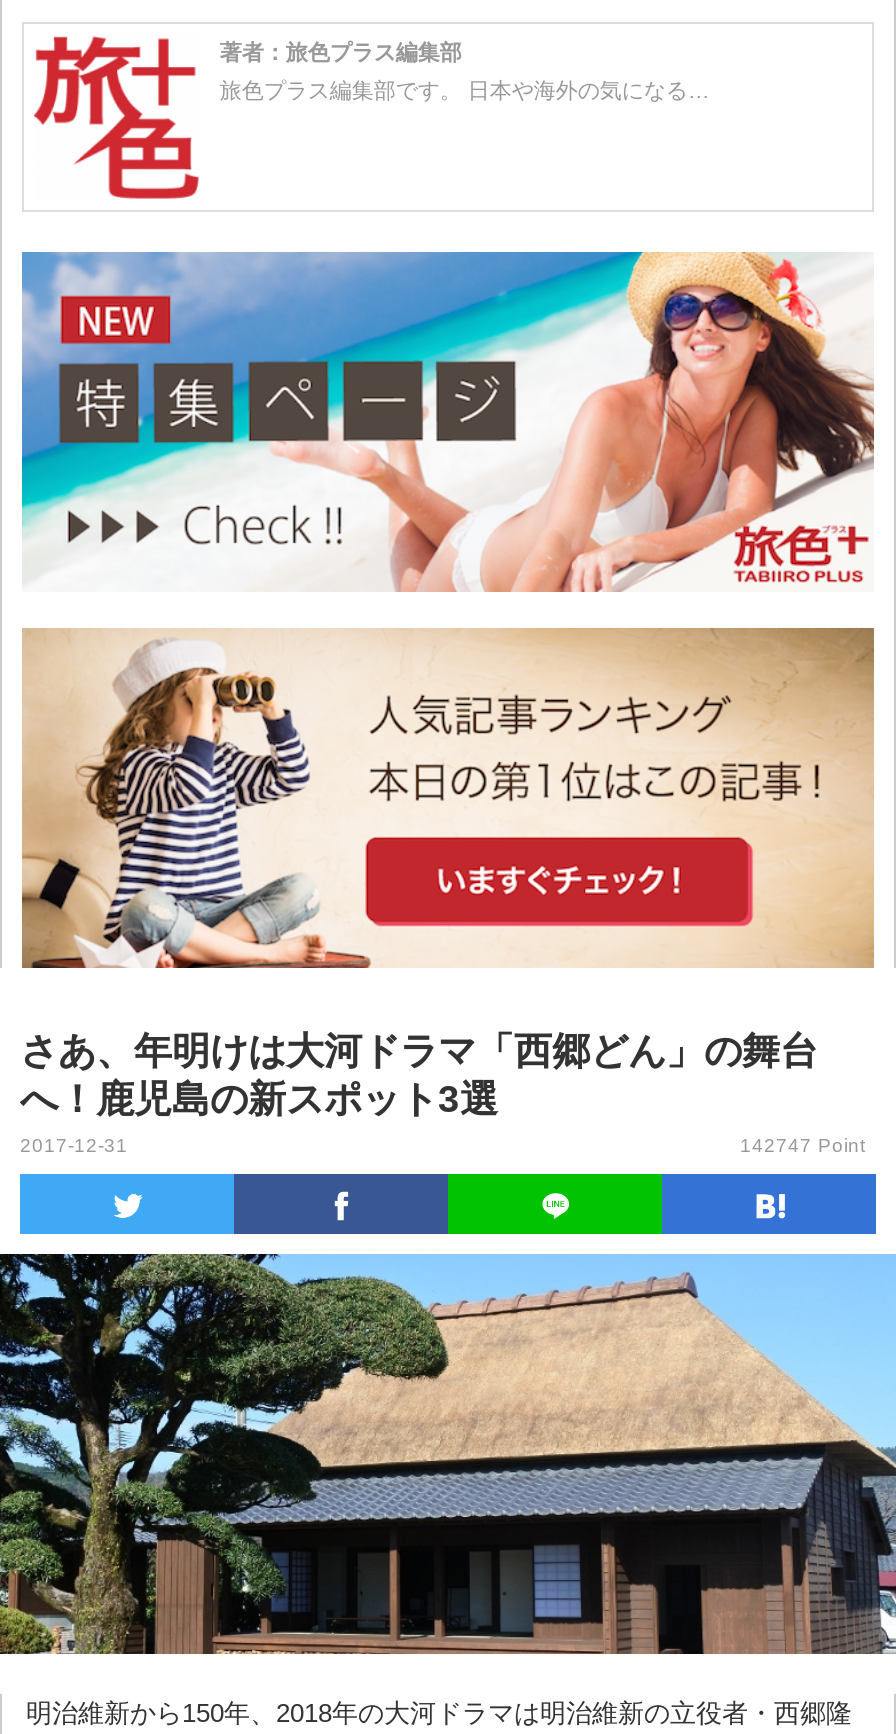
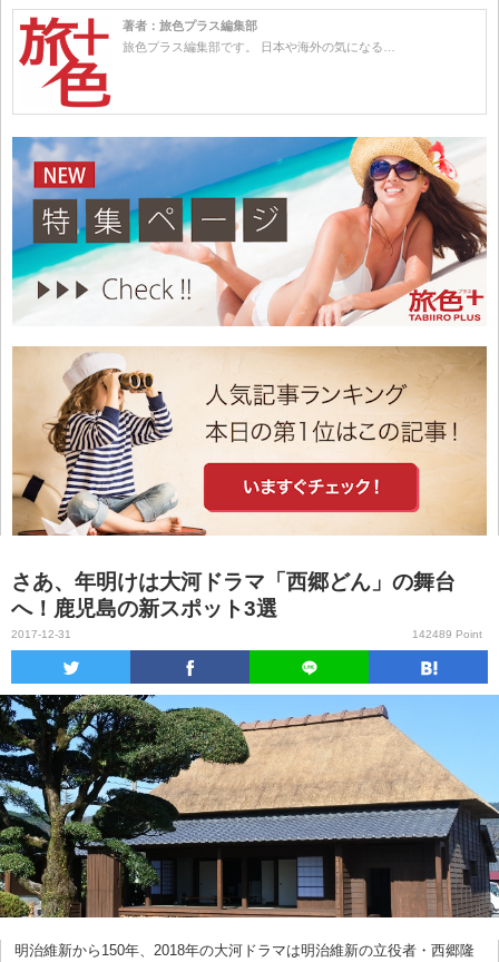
[740,1135,866,1157] 142747 Point -> [412,629,482,641] 142489 Point

